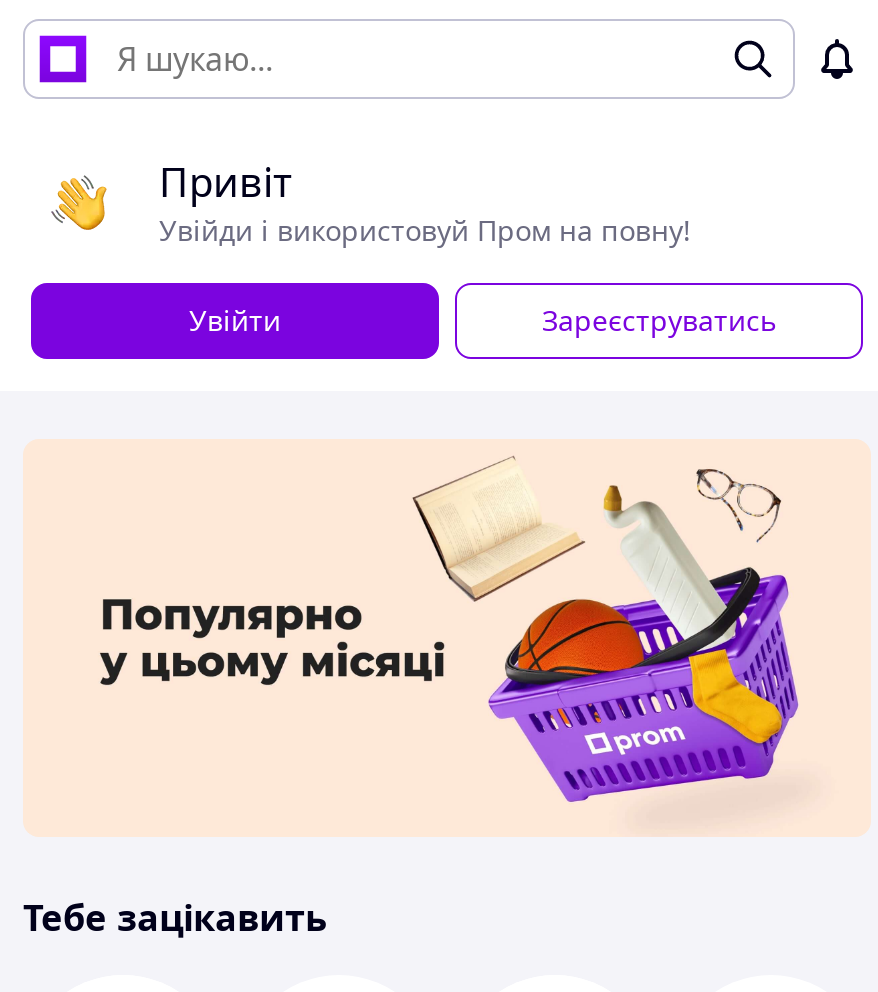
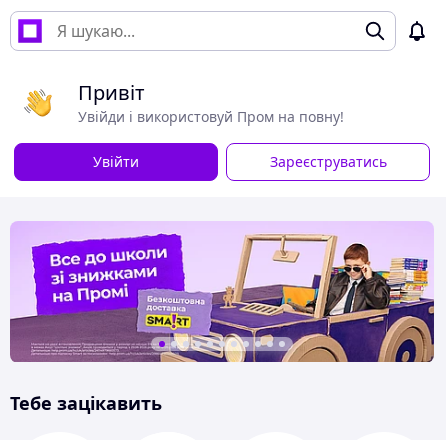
[25,441,869,835] [image] -> [9,221,435,363] [image]

